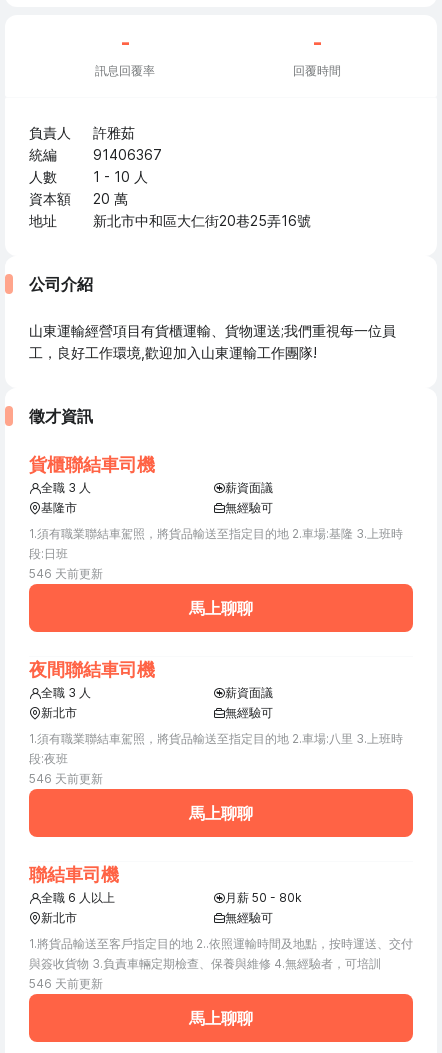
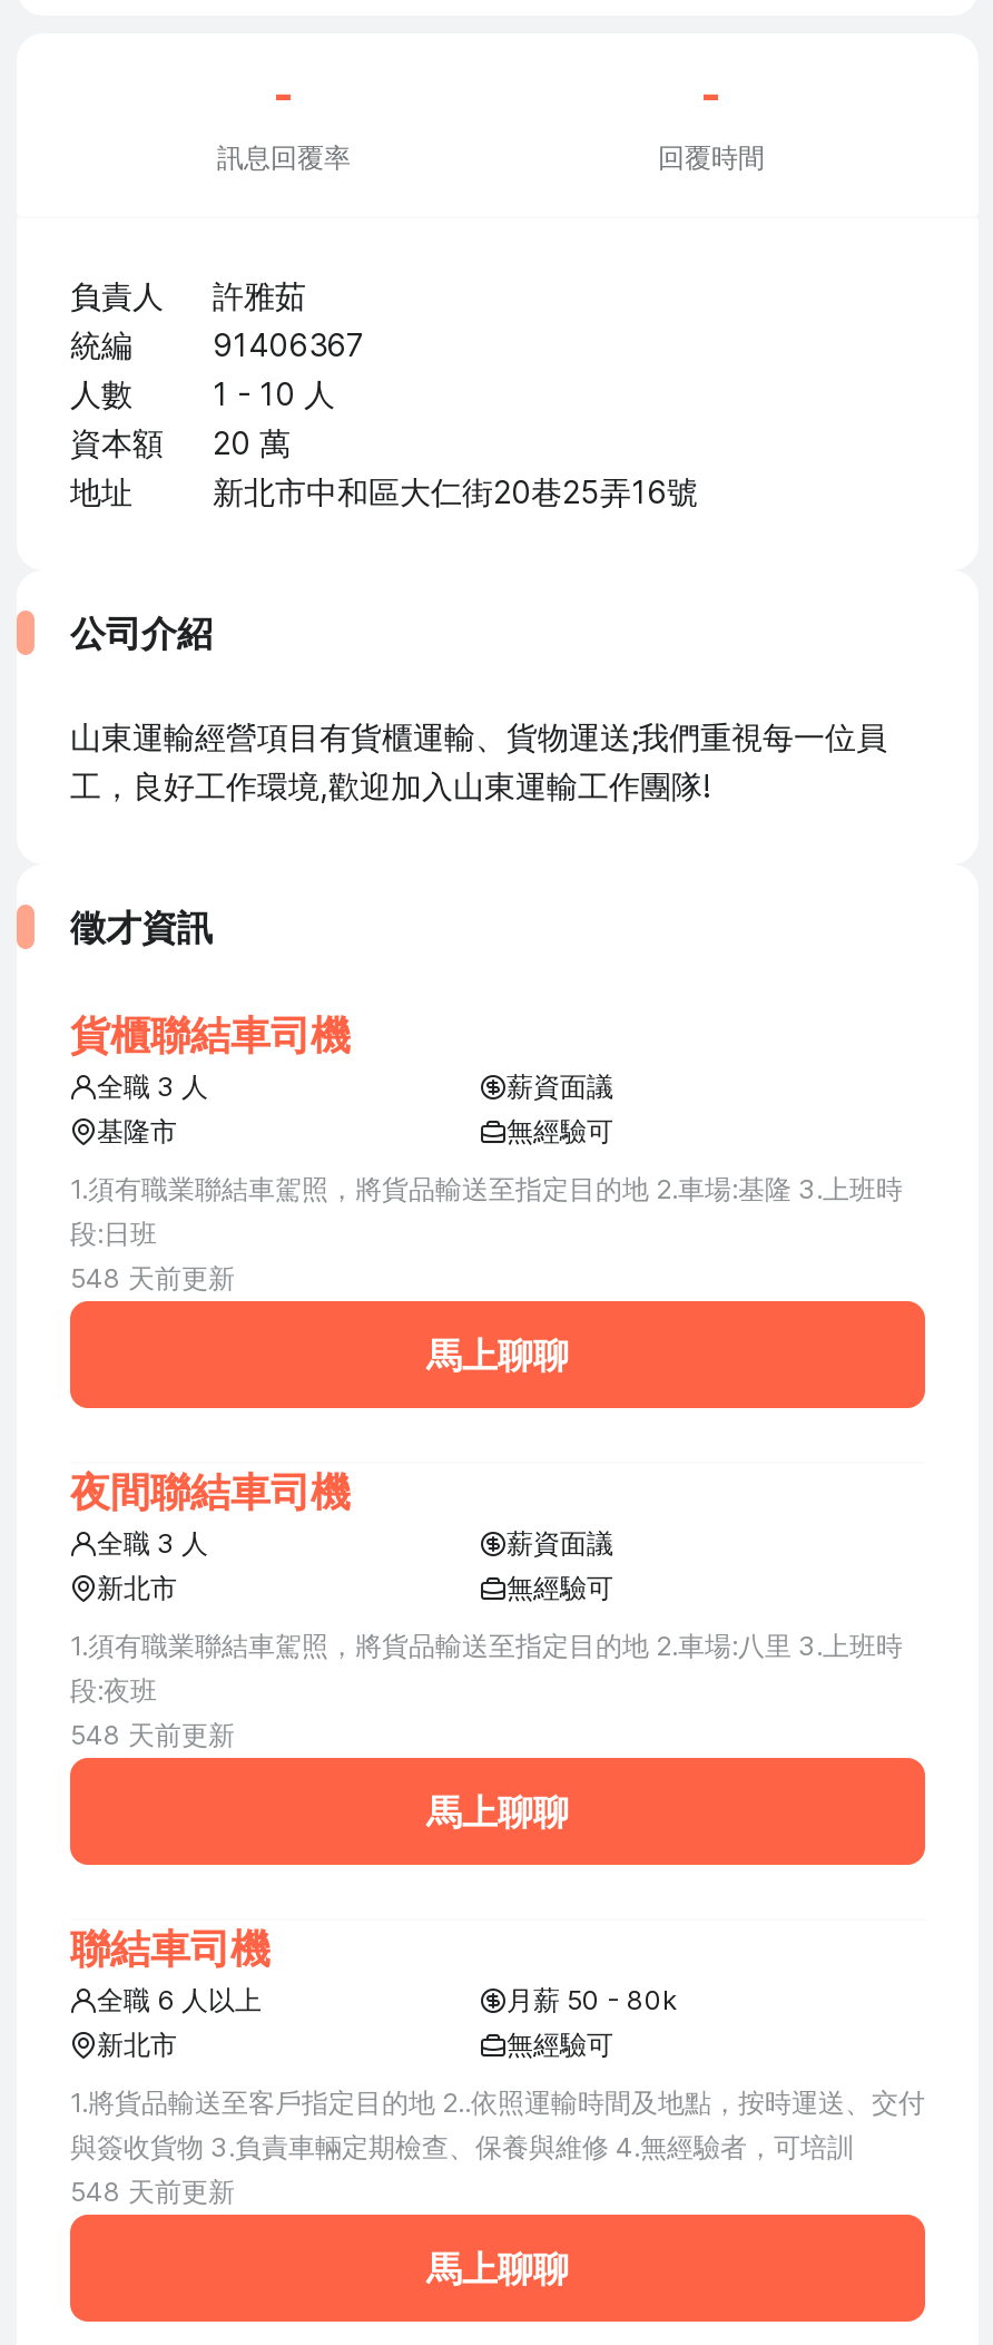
[29,566,103,581] 546 天前更新 -> [70,1261,235,1294] 548 天前更新
[29,771,103,786] 546 天前更新 -> [70,1718,235,1751] 548 天前更新
[29,976,103,991] 546 天前更新 -> [70,2175,235,2208] 548 天前更新

